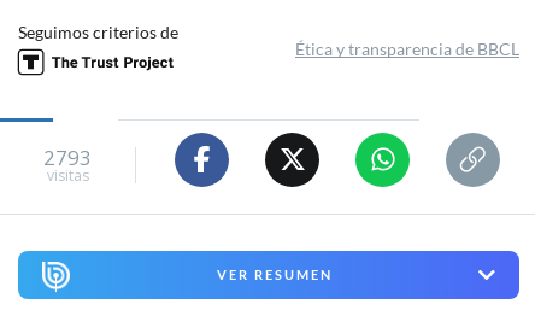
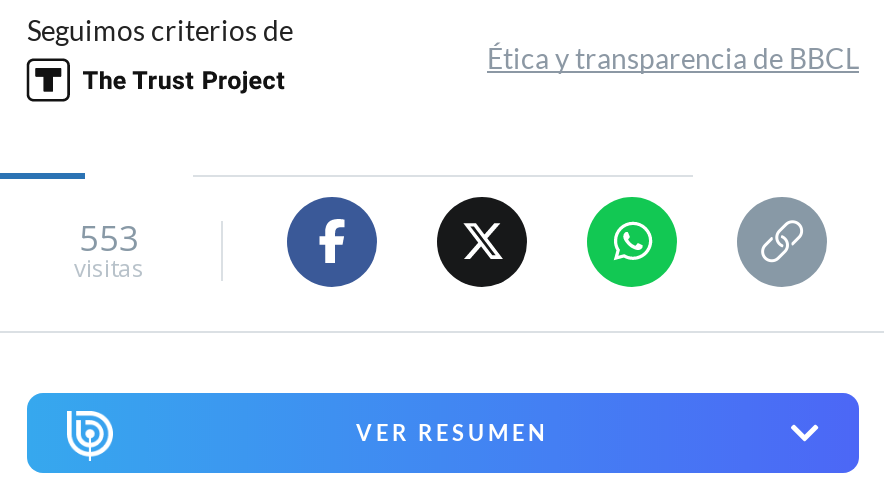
[43,144,92,171] 2793 -> [79,215,139,261] 553

